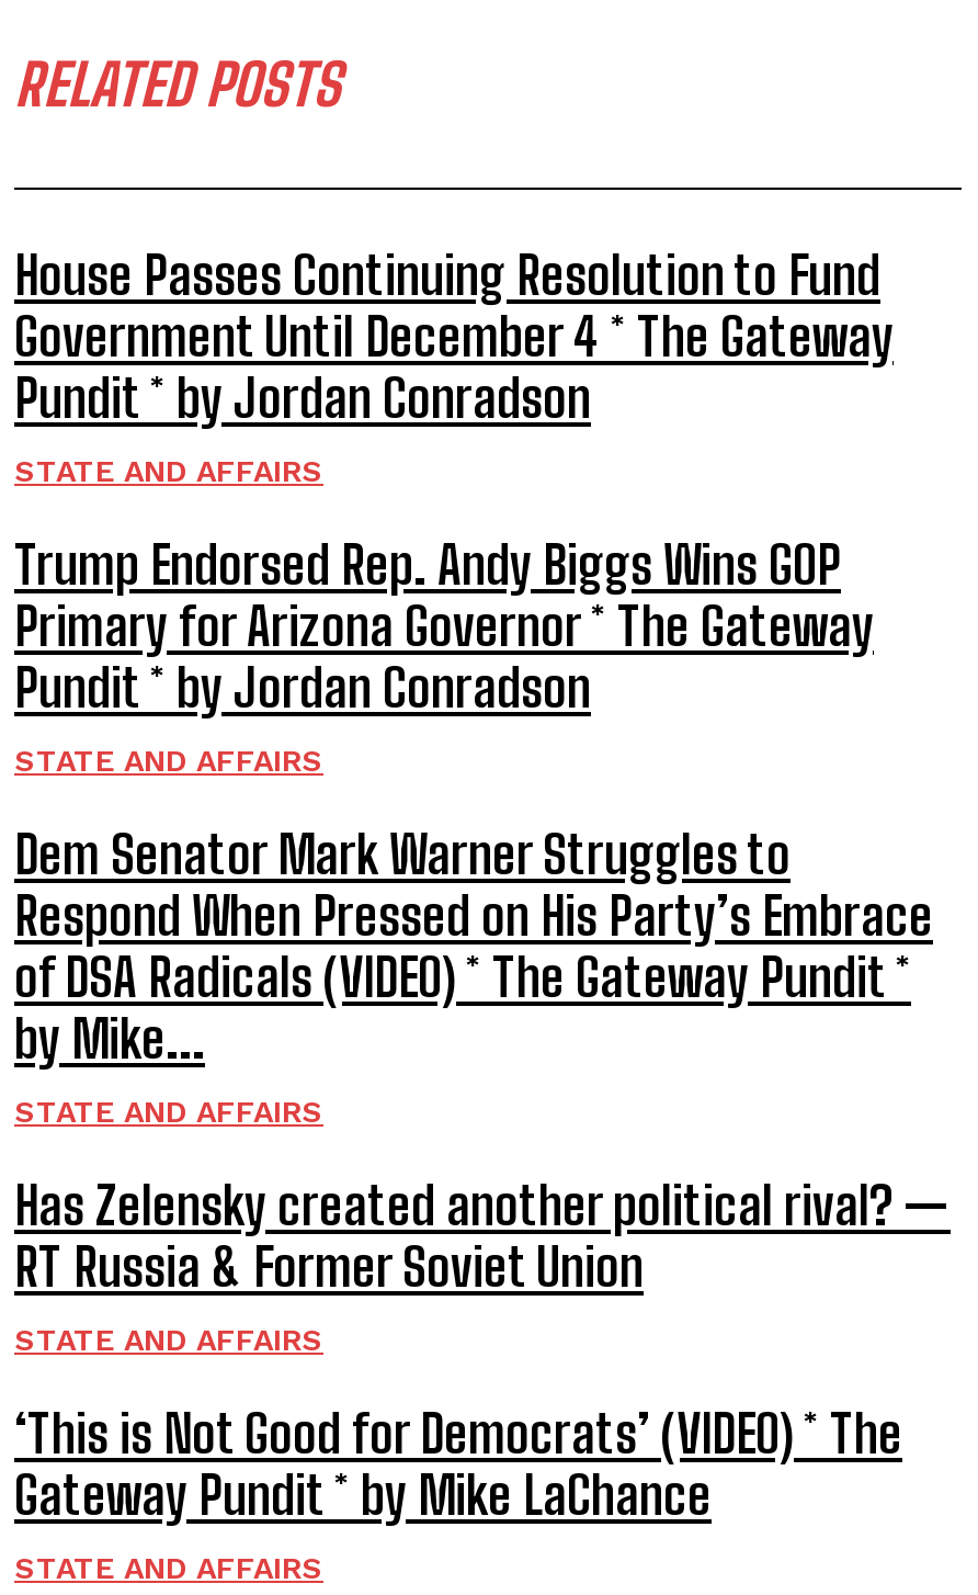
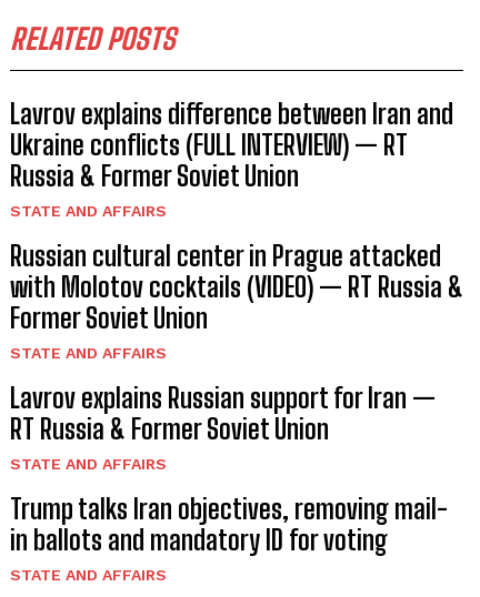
[14,242,894,429] House Passes Continuing Resolution to Fund | Government Until December 4 * The Gateway | Pundit * by Jordan Conradson -> [10,98,453,192] Lavrov explains difference between Iran and | Ukraine conflicts (FULL INTERVIEW) — RT | Russia & Former Soviet Union
[14,532,874,718] Trump Endorsed Rep. Andy Biggs Wins GOP | Primary for Arizona Governor * The Gateway | Pundit * by Jordan Conradson -> [10,240,463,334] Russian cultural center in Prague attacked | with Molotov cocktails (VIDEO) — RT Russia & | Former Soviet Union
[14,821,951,1236] Dem Senator Mark Warner Struggles to | Respond When Pressed on His Party’s Embrace | of DSA Radicals (VIDEO) * The Gateway Pundit * | by Mike... | STATE AND AFFAIRS | Has Zelensky created another political rival? — -> [10,382,436,414] Lavrov explains Russian support for Iran —
[14,1401,902,1526] ‘This is Not Good for Democrats’ (VIDEO) * The | Gateway Pundit * by Mike LaChance -> [10,493,448,556] Trump talks Iran objectives, removing mail- | in ballots and mandatory ID for voting

